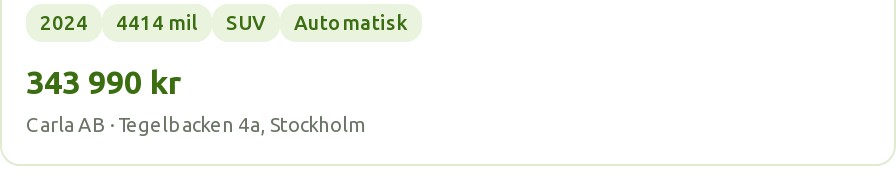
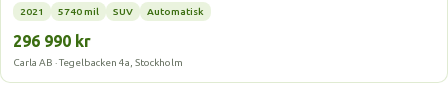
[40,12,198,34] 2024 | 4414 mil -> [20,6,99,17] 2021 | 5740 mil
[26,64,182,100] 343 990 kr -> [13,32,91,50] 296 990 kr

